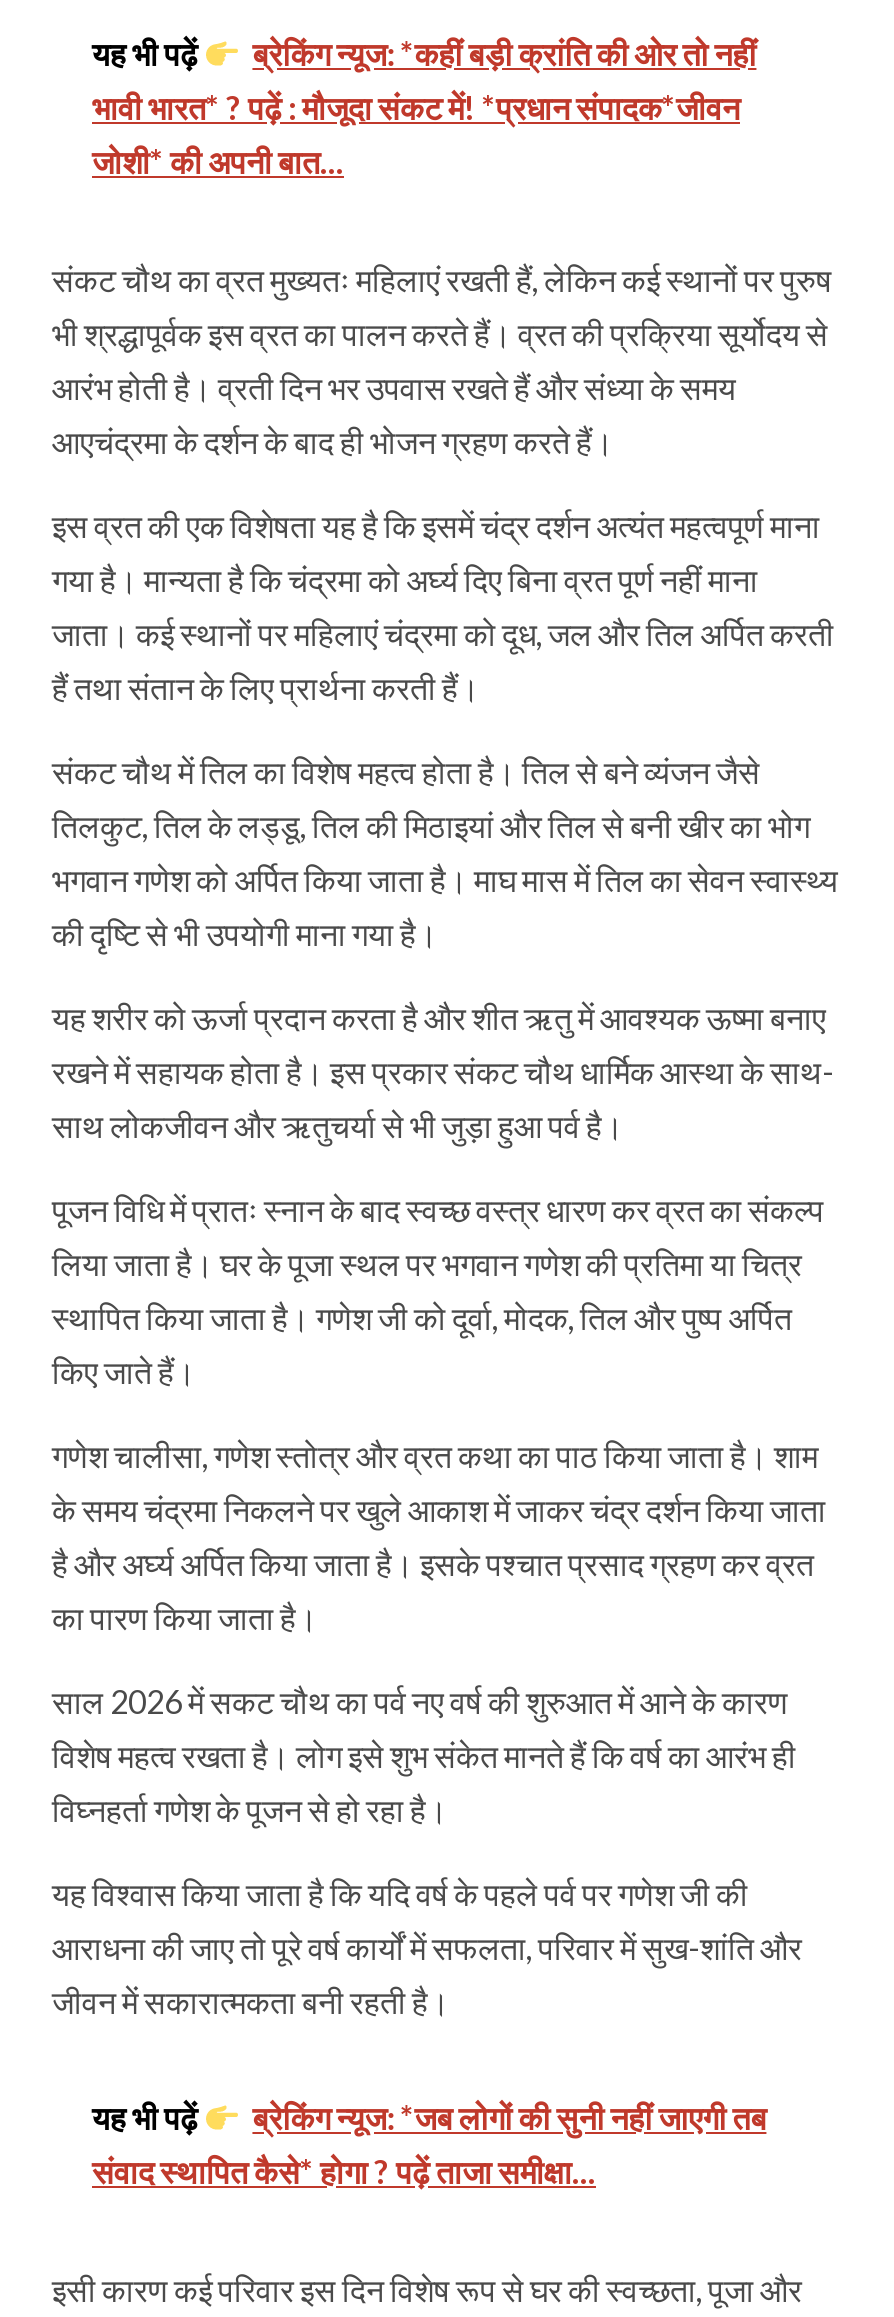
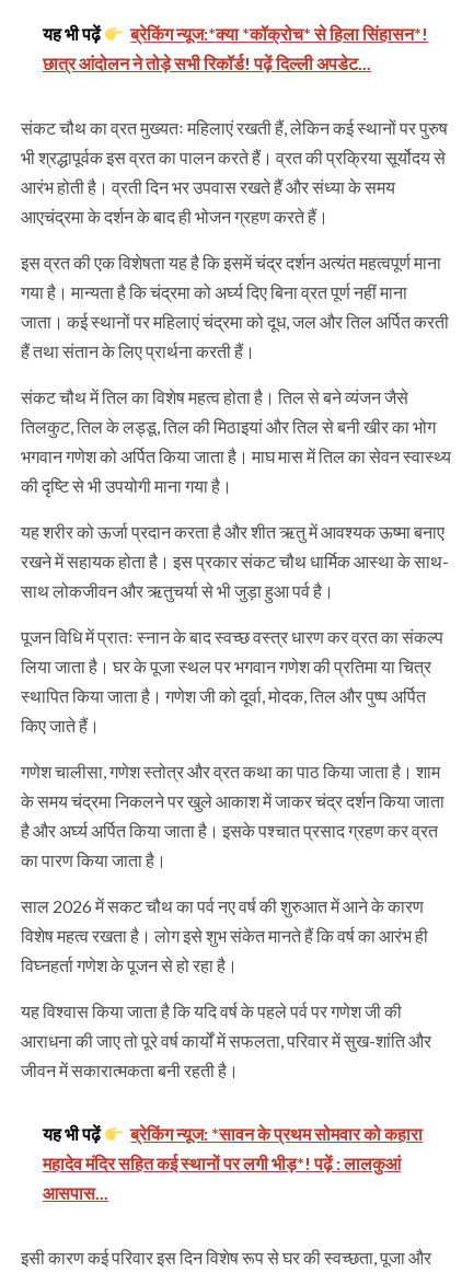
[92,34,756,180] ब्रेकिंग न्यूज: *कहीं बड़ी क्रांति की ओर तो नहीं | भावी भारत* ? पढ़ें : मौजूदा संकट में! *प्रधान संपादक*जीवन | जोशी* की अपनी बात... -> [43,23,428,74] ब्रेकिंग न्यूज:*क्या *कॉक्रोच* से हिला सिंहासन*! | छात्र आंदोलन ने तोड़े सभी रिकॉर्ड! पढ़ें दिल्ली अपडेट...
moved [52,260,838,2136] -> [21,117,451,1144]: संकट चौथ का व्रत मुख्यतः महिलाएं रखती हैं, लेकिन कई स्थानों पर पुरुष | भी श्रद्धापूर्वक इस व्रत का पालन करते हैं। व्रत की प्रक्रिया सूर्योदय से | आरंभ होती है। व्रती दिन भर उपवास रखते हैं और संध्या के समय | ... | जीवन में सकारात्मकता बनी रहती है। | यह भी पढ़ें
[92,2098,766,2190] ब्रेकिंग न्यूज: *जब लोगों की सुनी नहीं जाएगी तब | संवाद स्थापित कैसे* होगा ? पढ़ें ताजा समीक्षा... -> [43,1123,423,1203] ब्रेकिंग न्यूज: *सावन के प्रथम सोमवार को कहारा | महादेव मंदिर सहित कई स्थानों पर लगी भीड़*! पढ़ें : लालकुआं | आसपास...

